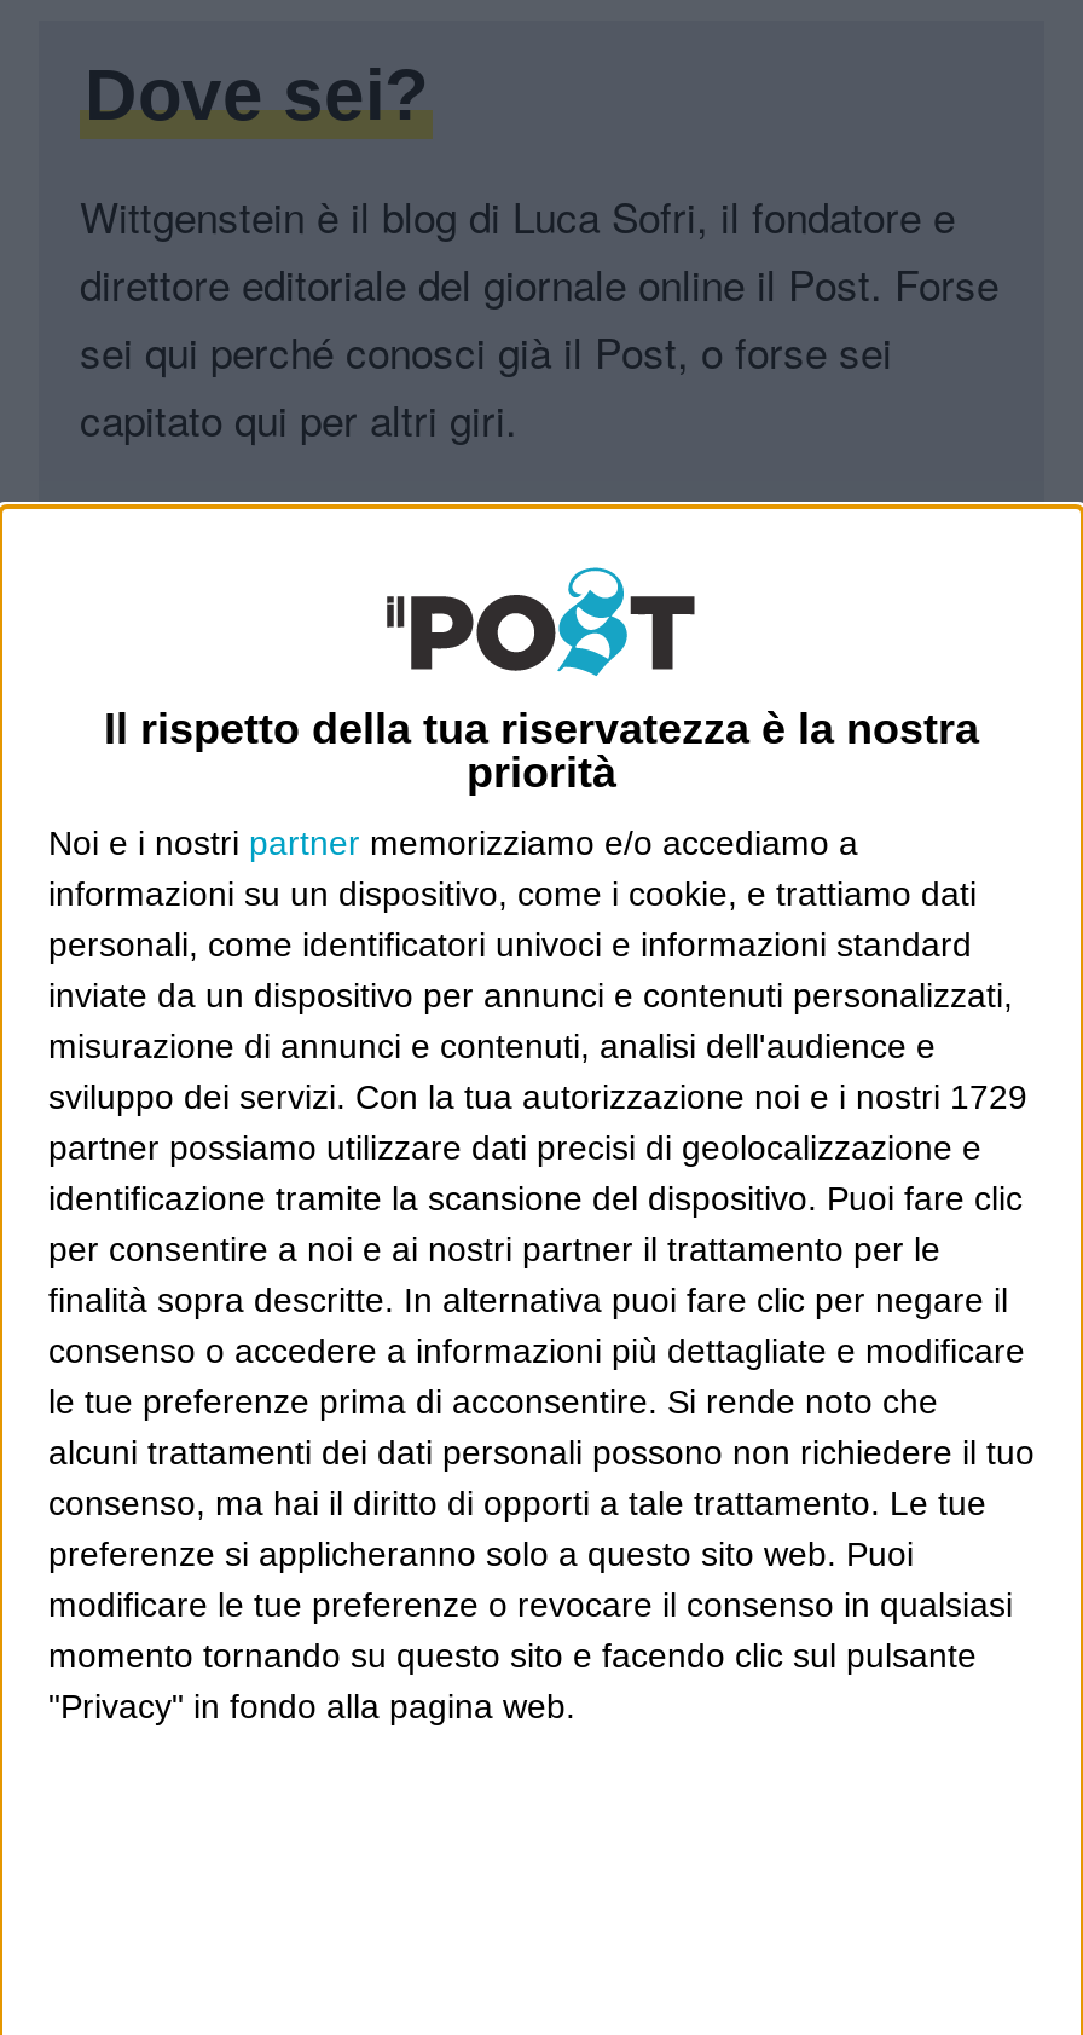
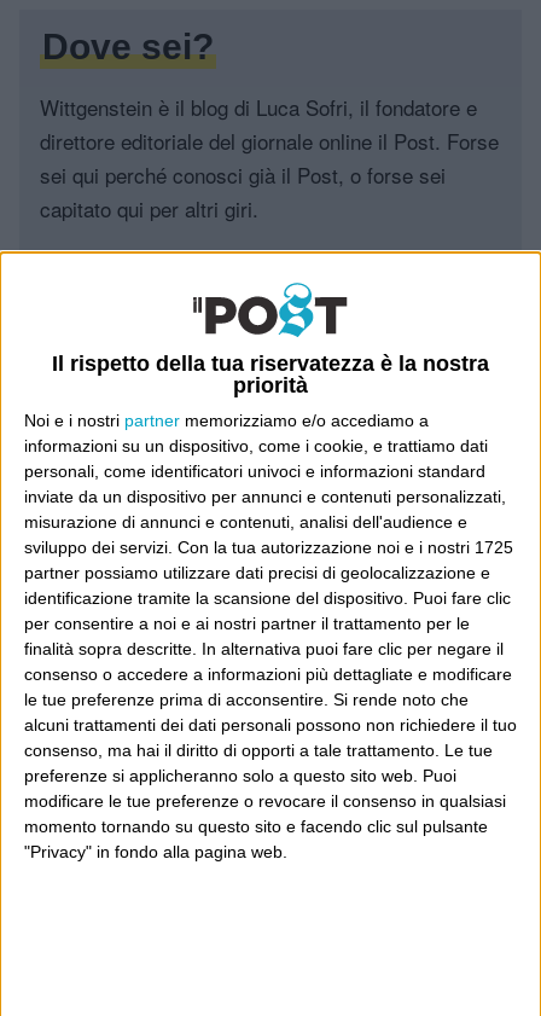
[48,1077,1027,1116] sviluppo dei servizi. Con la tua autorizzazione noi e i nostri 1729 -> [24,537,513,557] sviluppo dei servizi. Con la tua autorizzazione noi e i nostri 1725

